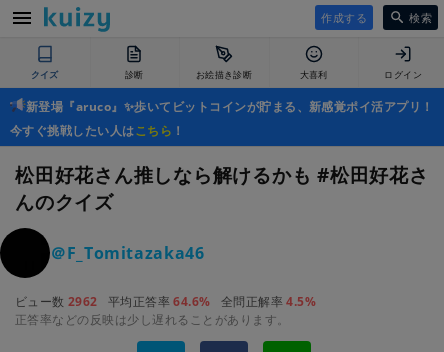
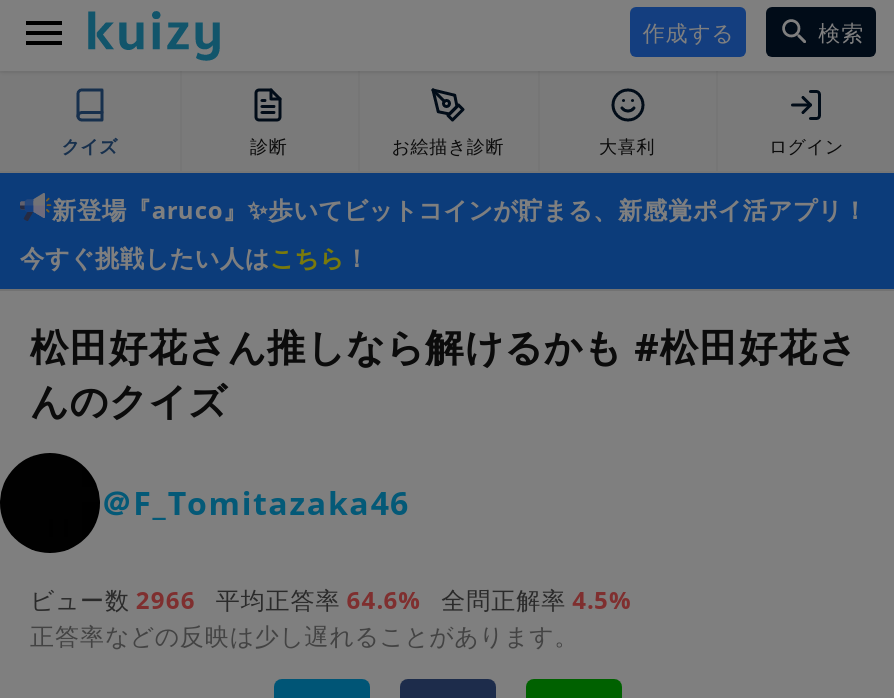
[15,293,316,310] ビュー数 2962 平均正答率 64.6% 全問正解率 4.5% -> [30,583,632,617] ビュー数 2966 平均正答率 64.6% 全問正解率 4.5%

